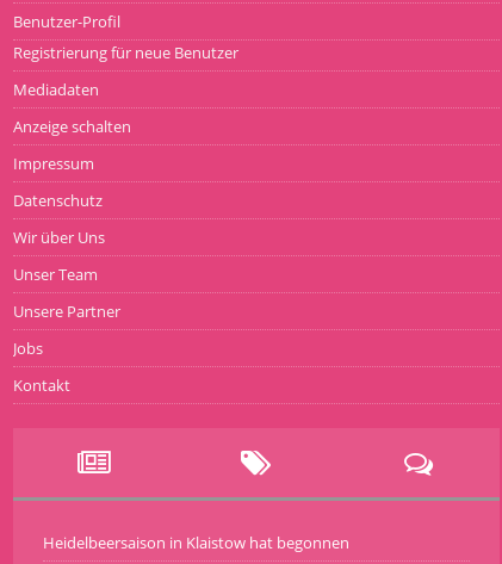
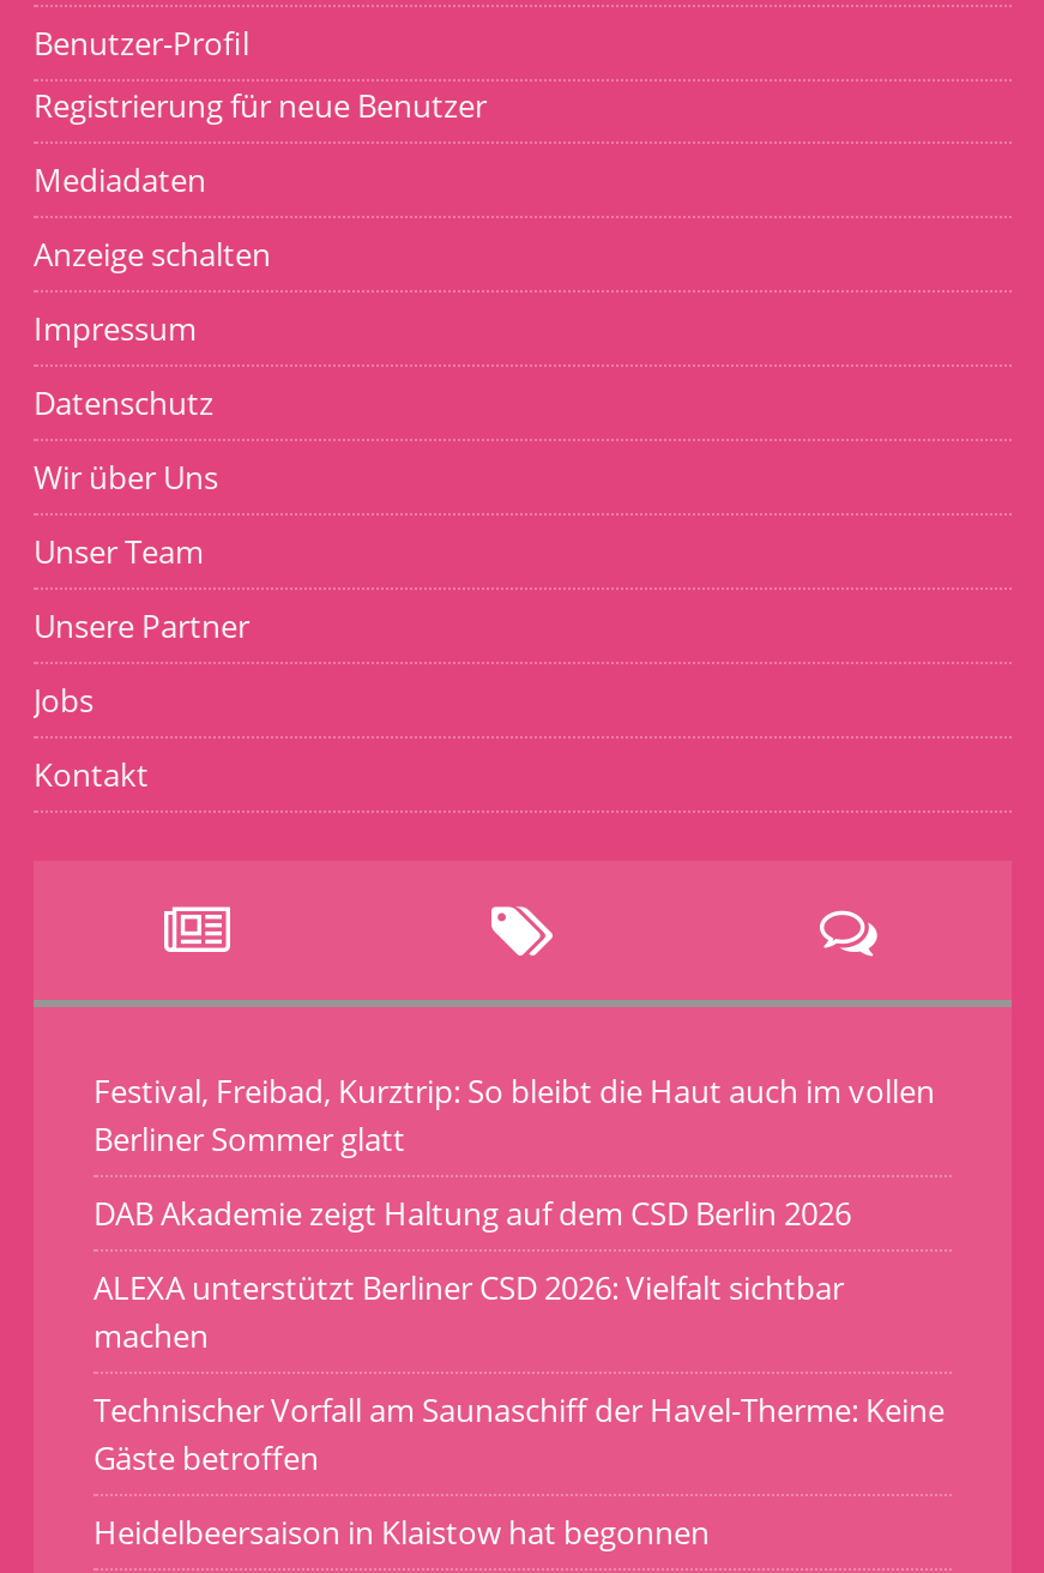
none -> [93,1070,945,1480] Festival, Freibad, Kurztrip: So bleibt die Haut auch im vollen | Berliner Sommer glatt | DAB Akademie zeigt Haltung auf dem CSD Berlin 2026 | ALEXA unterstützt Berliner CSD 2026: Vielfalt sichtbar | machen | Technischer Vorfall am Saunaschiff der Havel-Therme: Keine | Gäste betroffen

